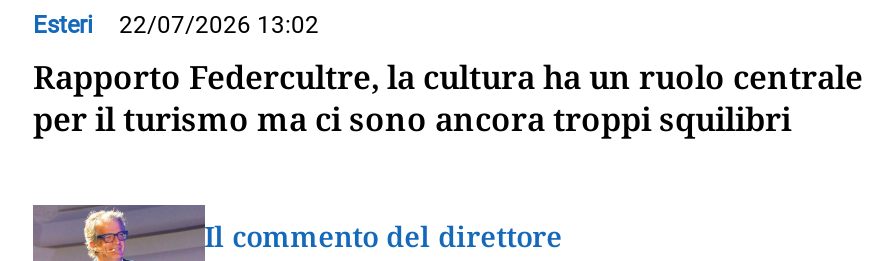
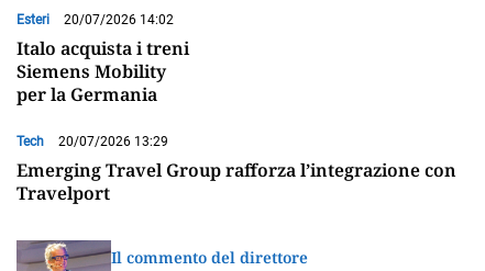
[33,11,863,141] 22/07/2026 13:02 | Rapporto Federcultre, la cultura ha un ruolo centrale | per il turismo ma ci sono ancora troppi squilibri -> [16,12,456,205] 20/07/2026 14:02 | Italo acquista i treni | Siemens Mobility | per la Germania | Tech | 20/07/2026 13:29 | Emerging Travel Group rafforza l’integrazione con | Travelport

